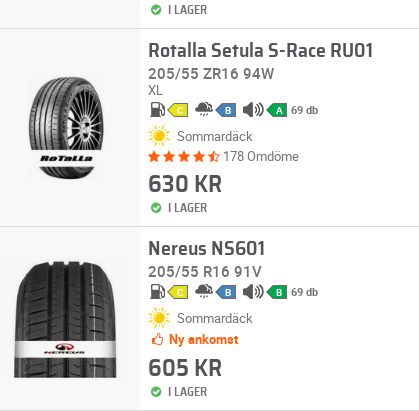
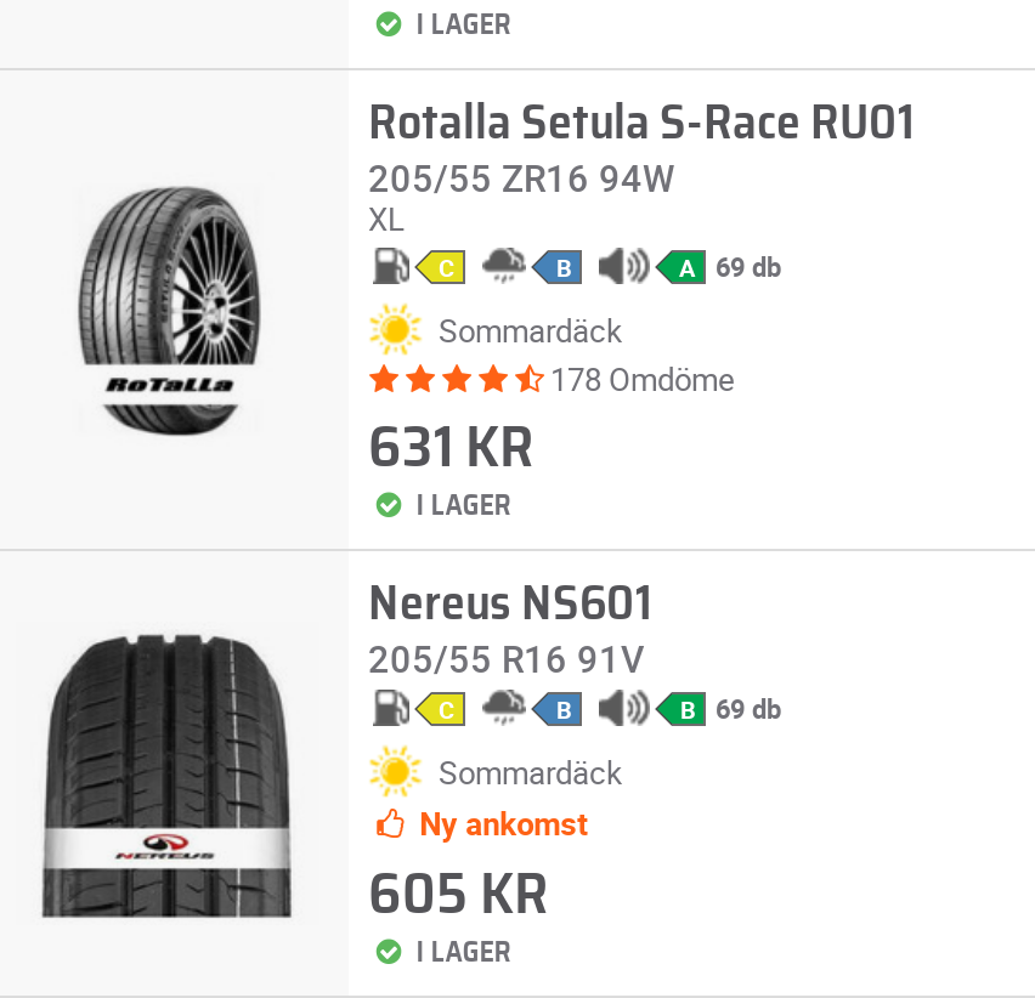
[148,173,222,197] 630 KR -> [368,420,533,478] 631 KR

